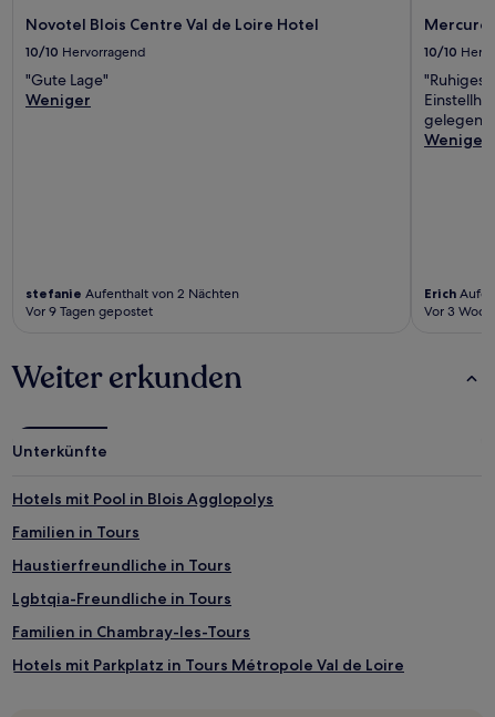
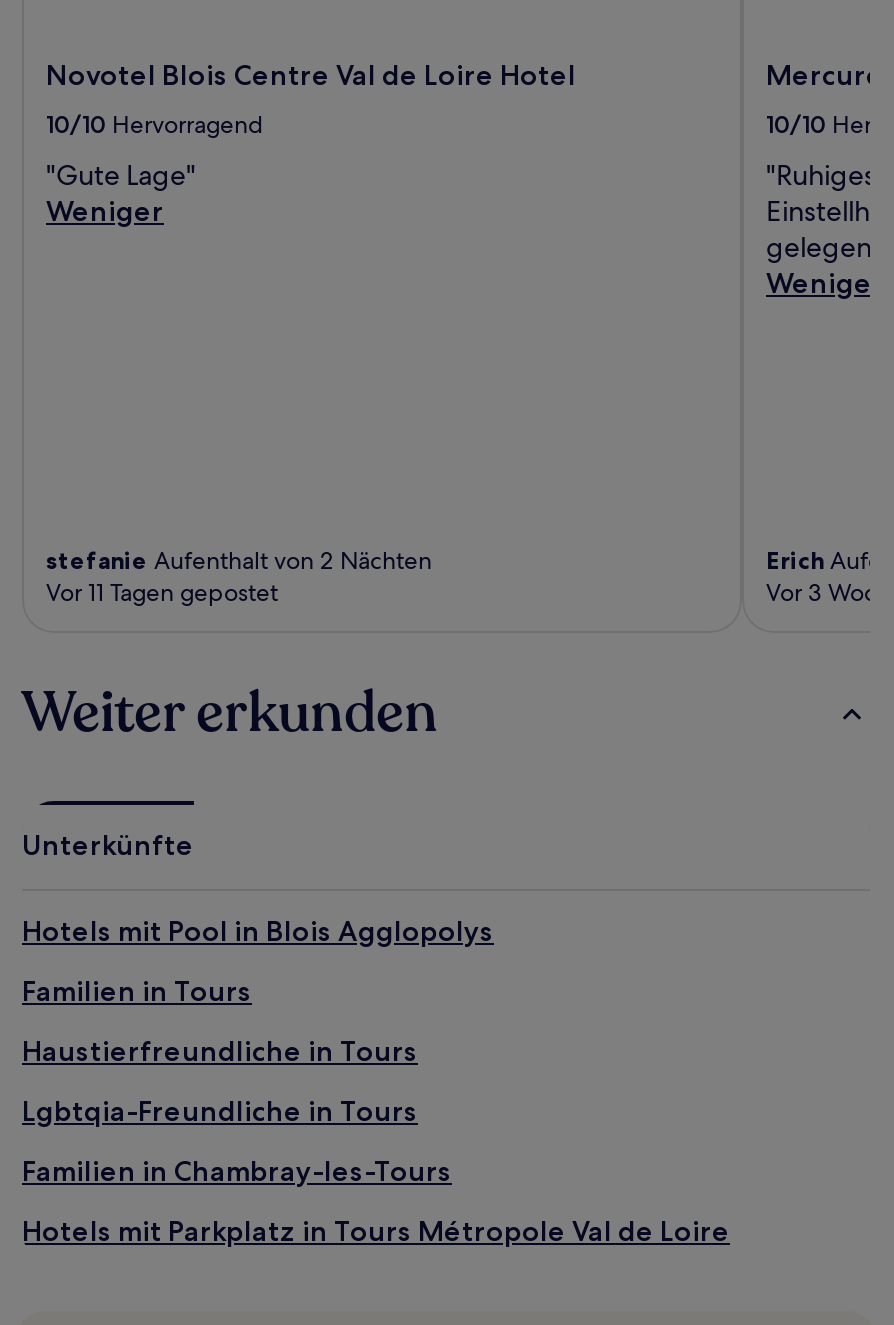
[25,302,153,320] Vor 9 Tagen gepostet -> [46,577,278,609] Vor 11 Tagen gepostet

